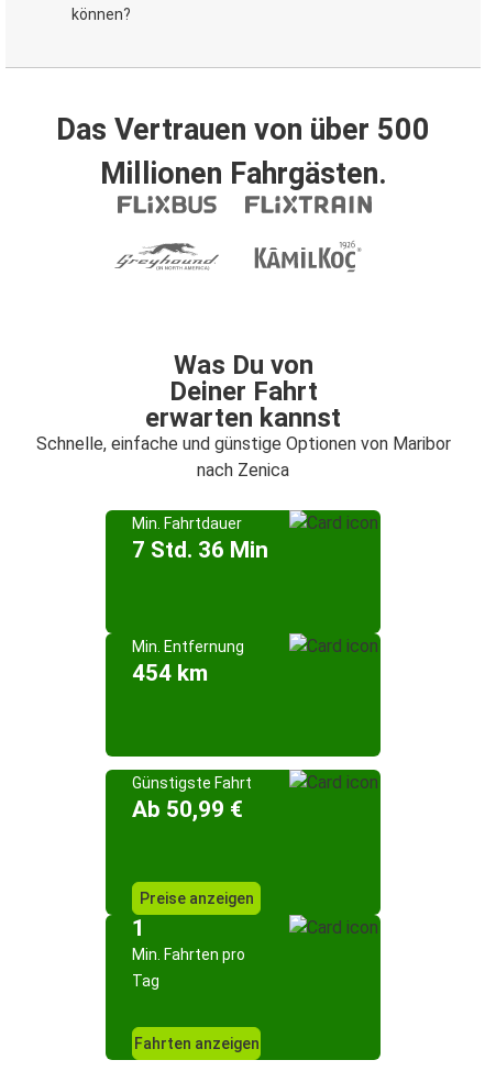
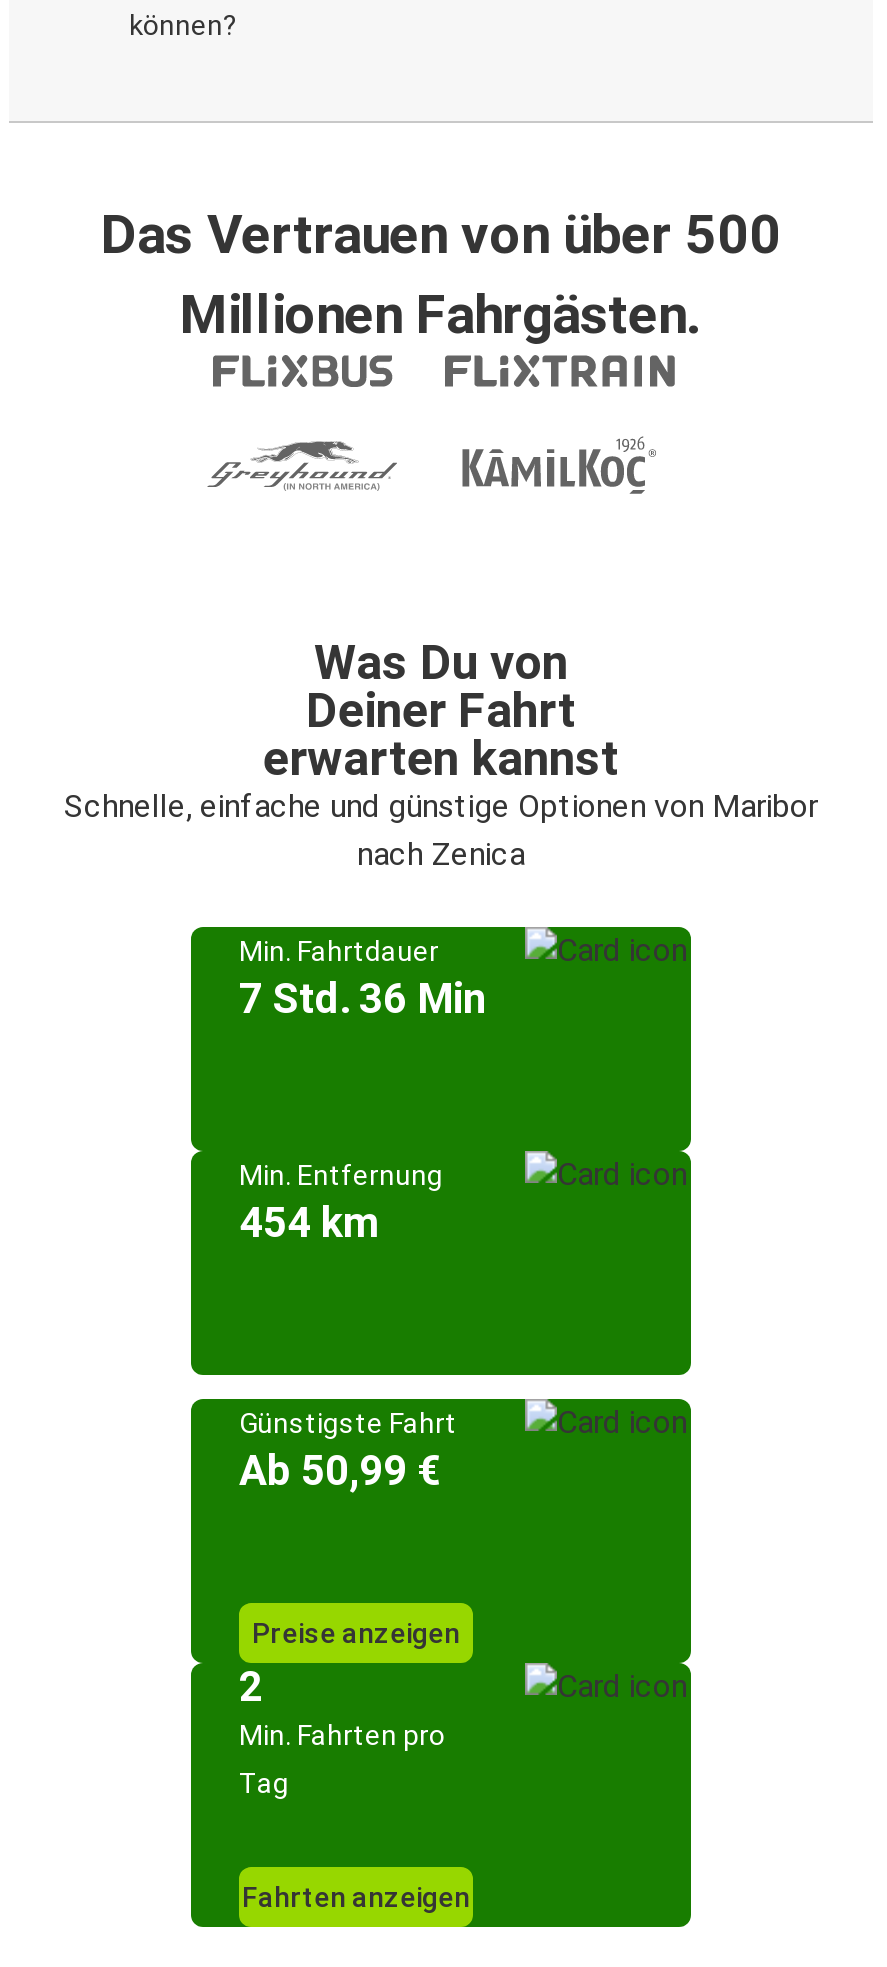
[132,915,145,941] 1 -> [239,1663,263,1711] 2

